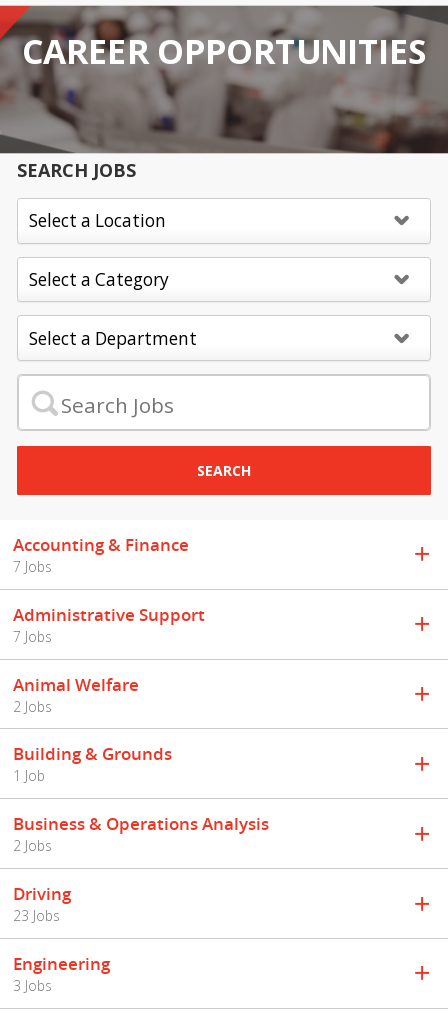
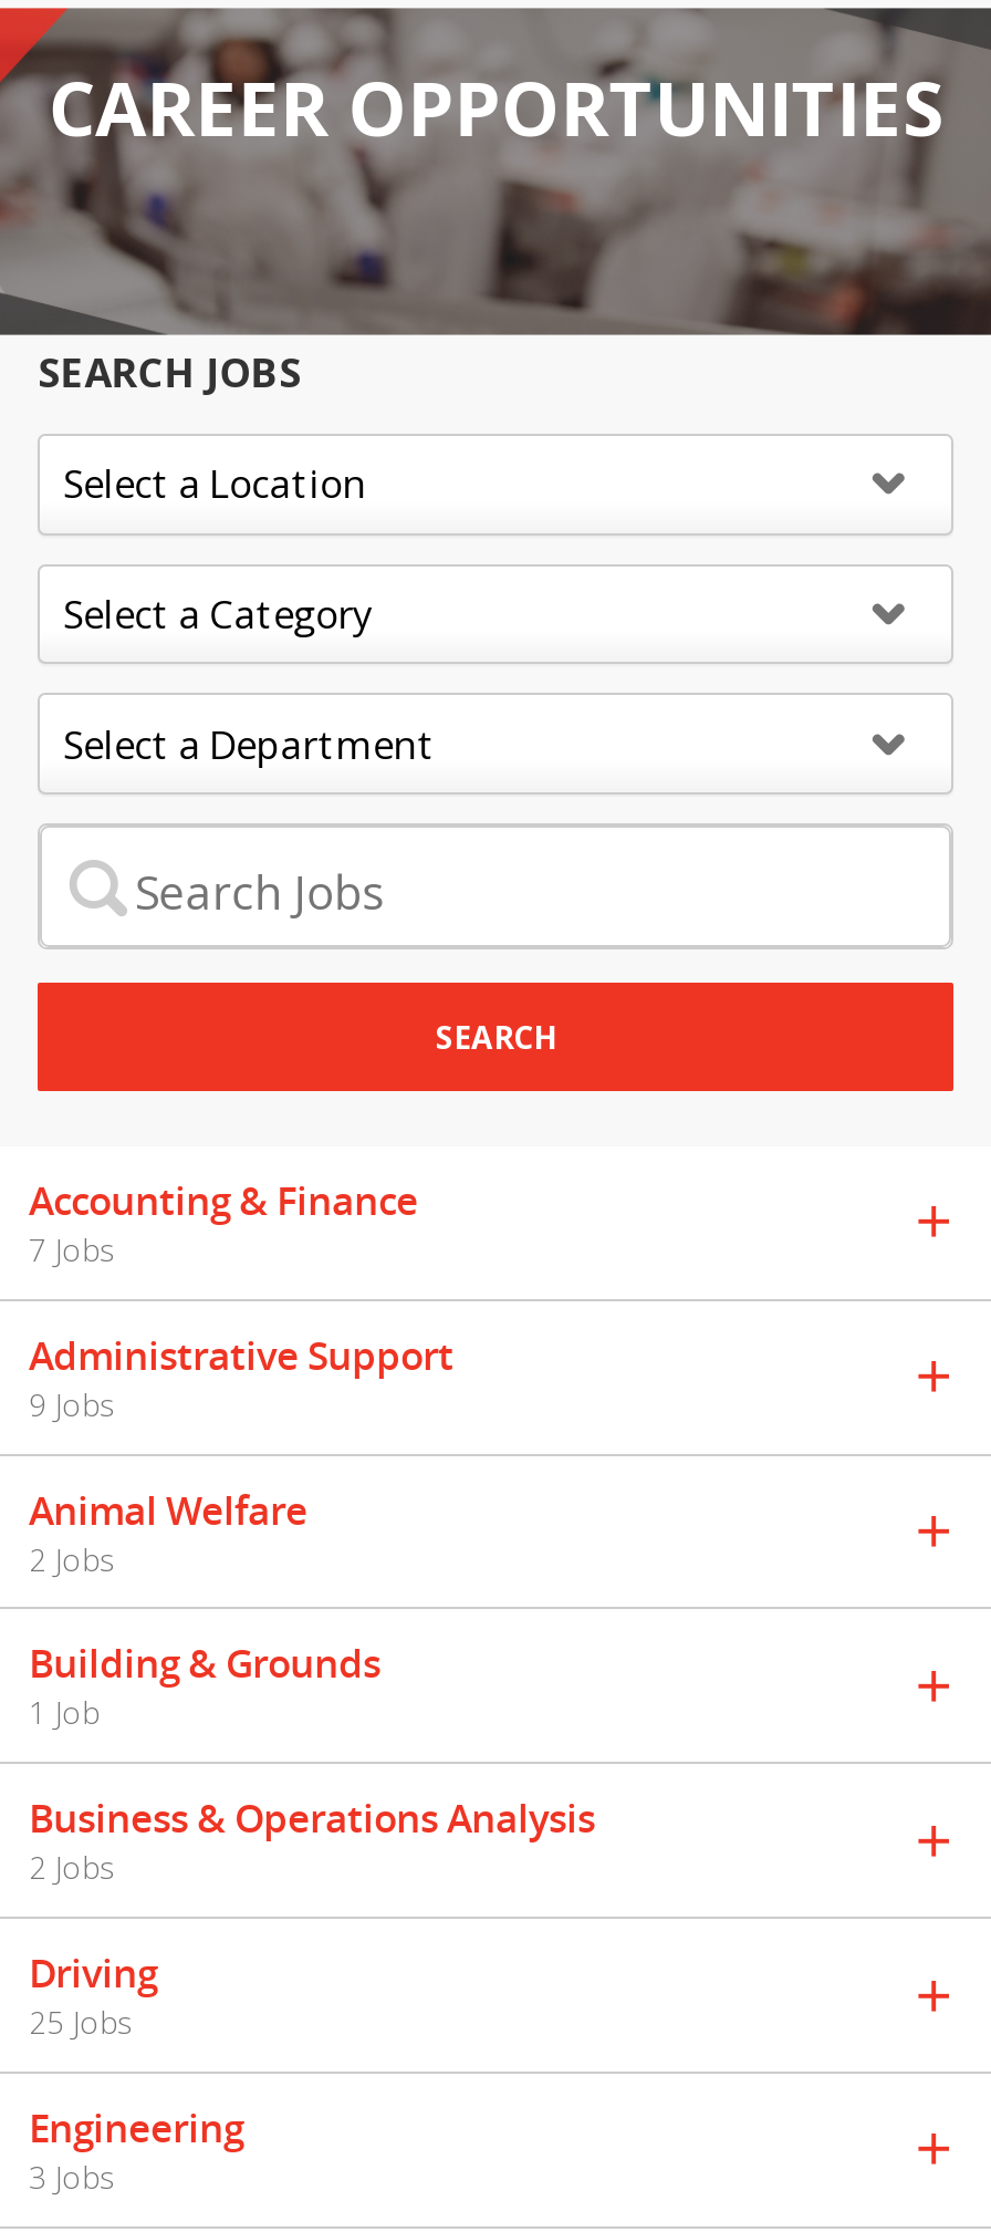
[13,627,52,646] 7 Jobs -> [29,1382,115,1424] 9 Jobs
[13,906,60,925] 23 Jobs -> [29,2001,133,2043] 25 Jobs

